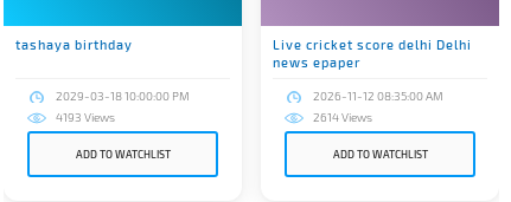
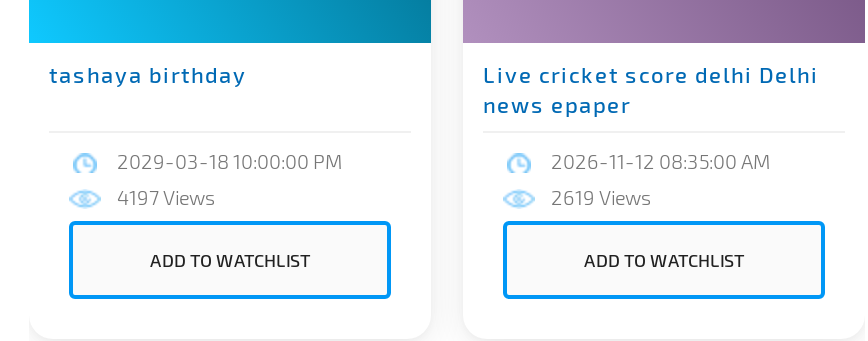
[56,110,115,124] 4193 Views -> [117,185,215,209] 4197 Views
[313,110,372,124] 2614 Views -> [551,185,651,209] 2619 Views

